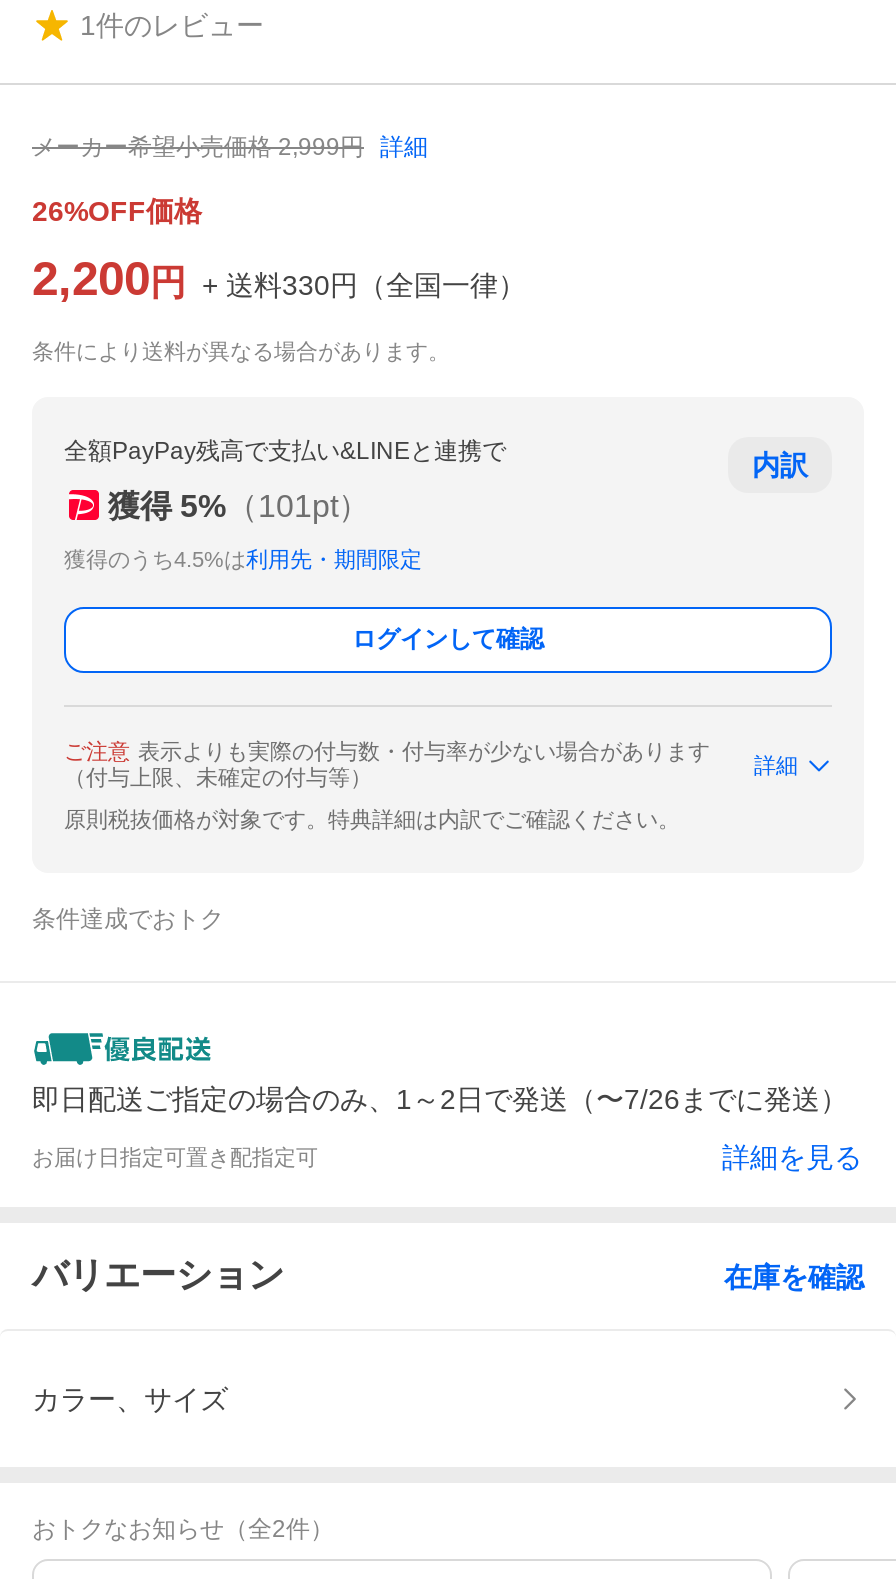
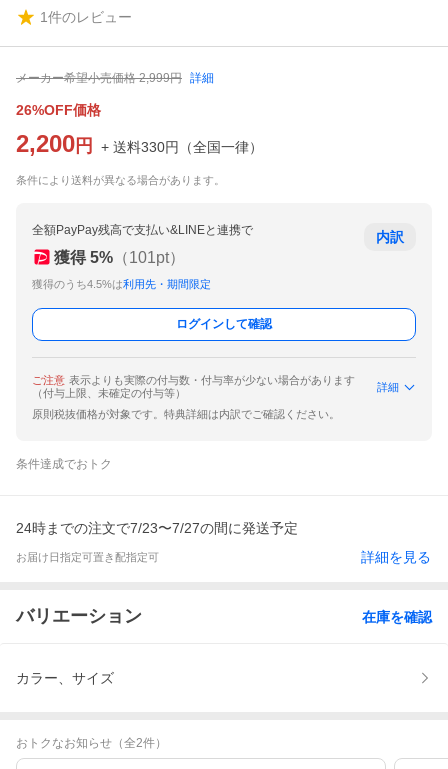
[32,1083,848,1115] 即日配送ご指定の場合のみ、1～2日で発送（〜7/26までに発送） -> [16,520,298,536] 24時までの注文で7/23〜7/27の間に発送予定

